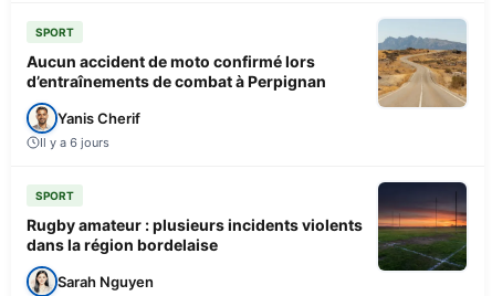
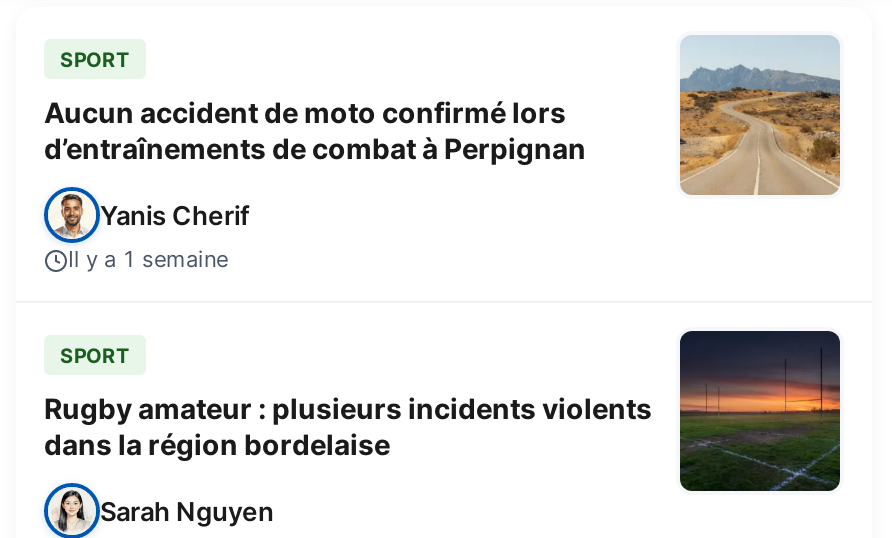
[40,134,109,150] Il y a 6 jours -> [68,245,228,273] Il y a 1 semaine

